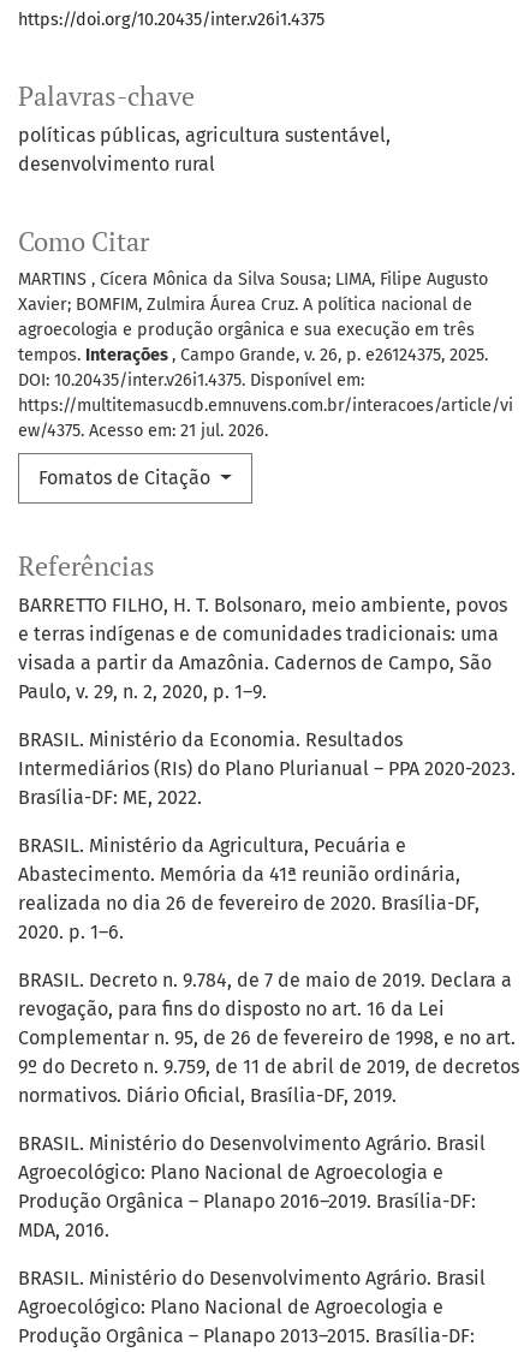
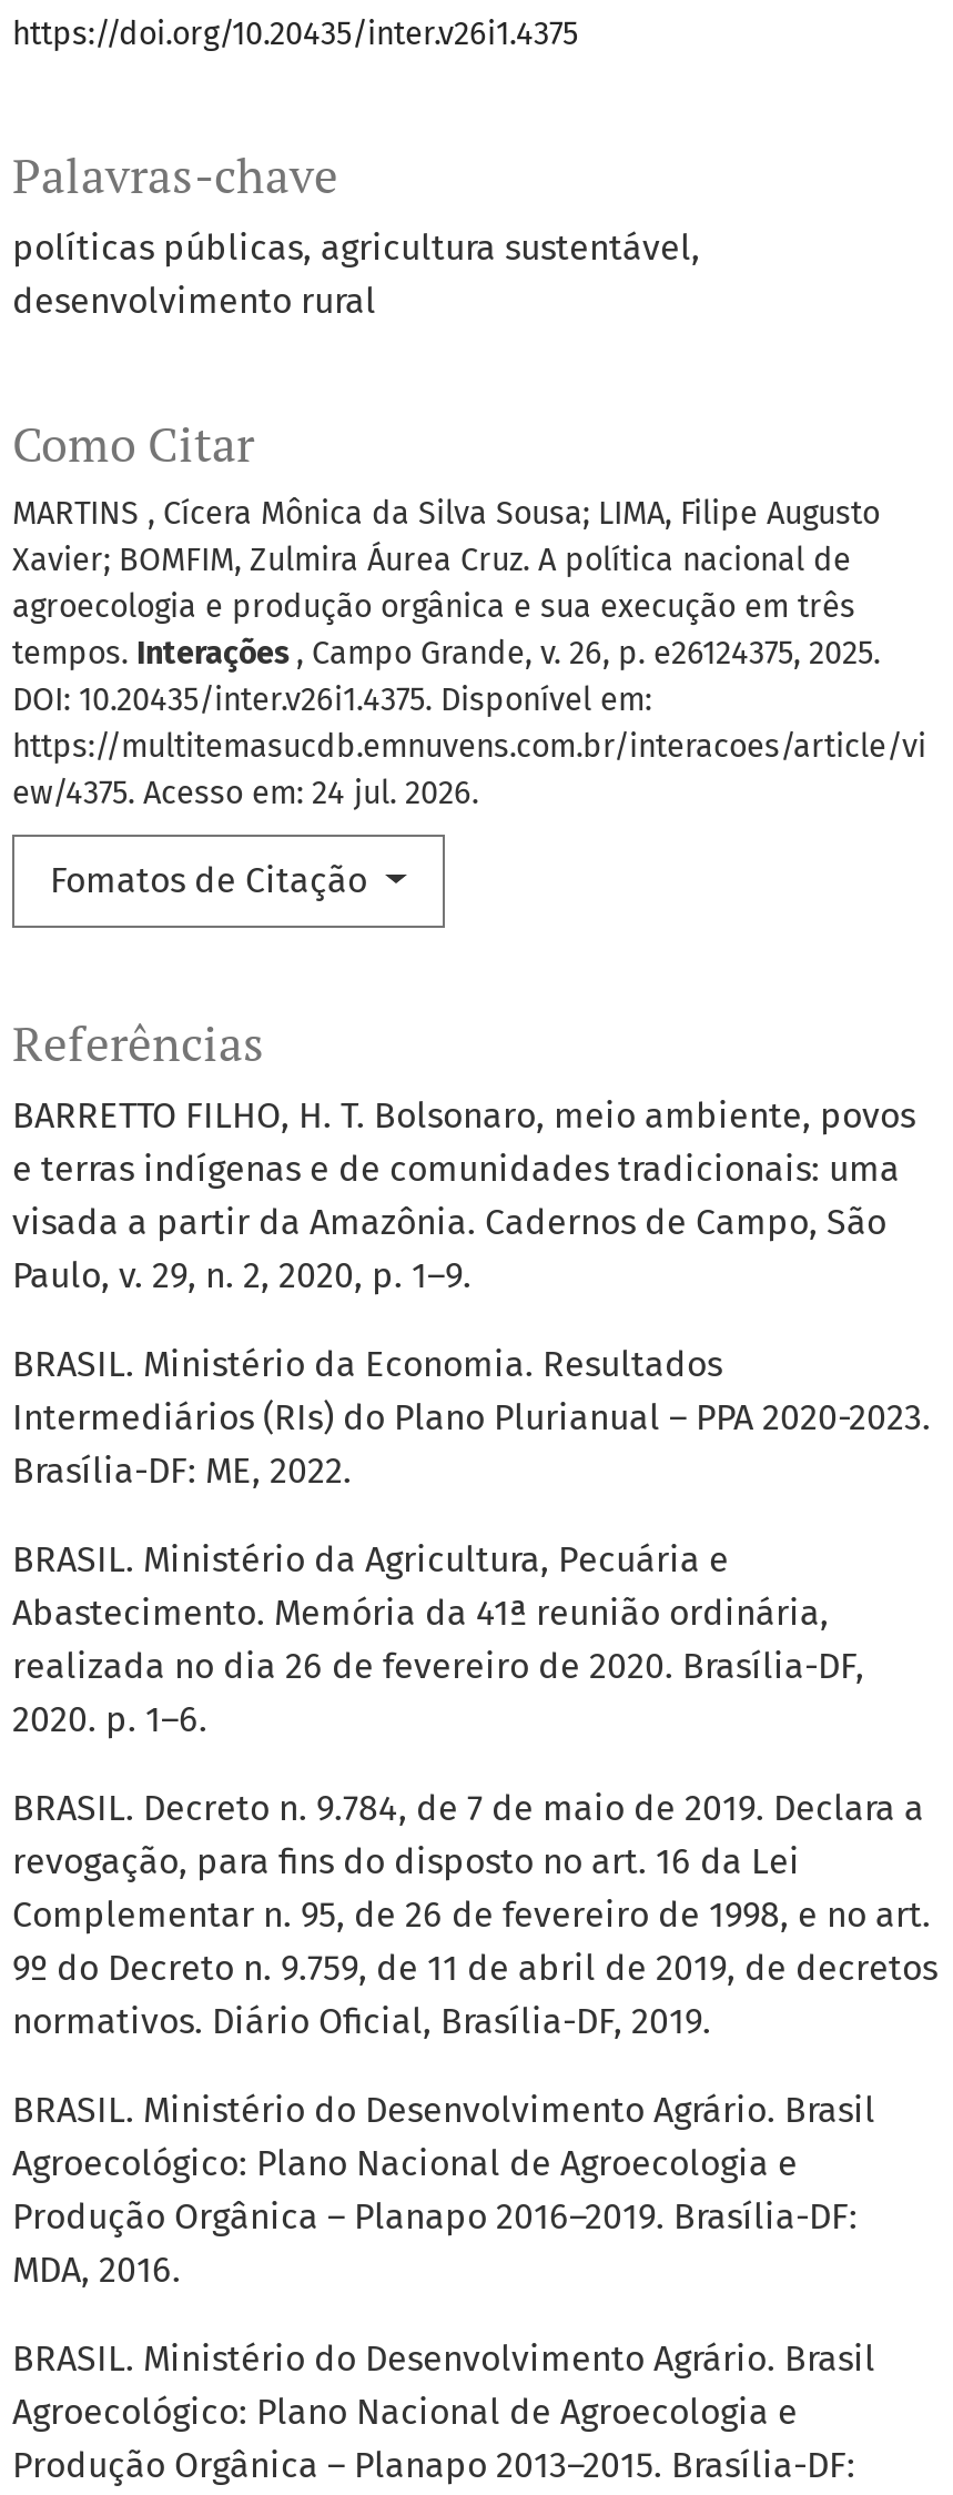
[18,421,268,442] ew/4375. Acesso em: 21 jul. 2026. -> [12,776,478,813] ew/4375. Acesso em: 24 jul. 2026.

